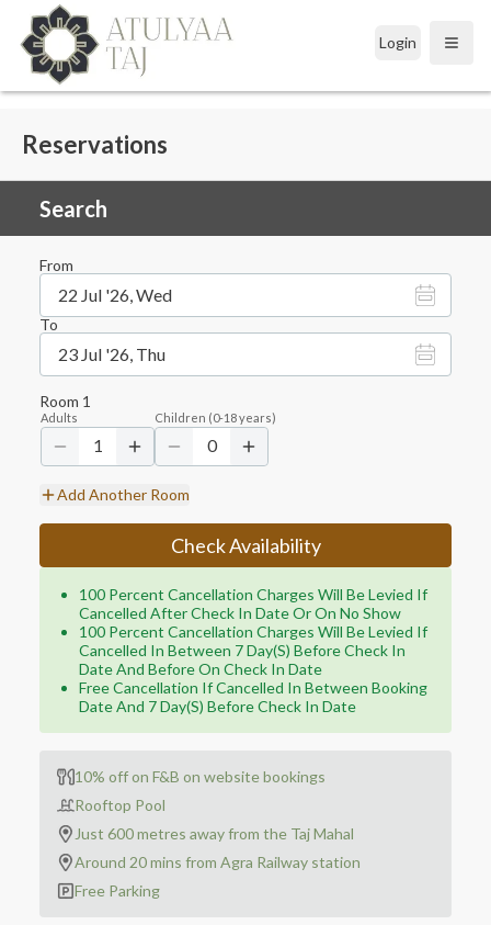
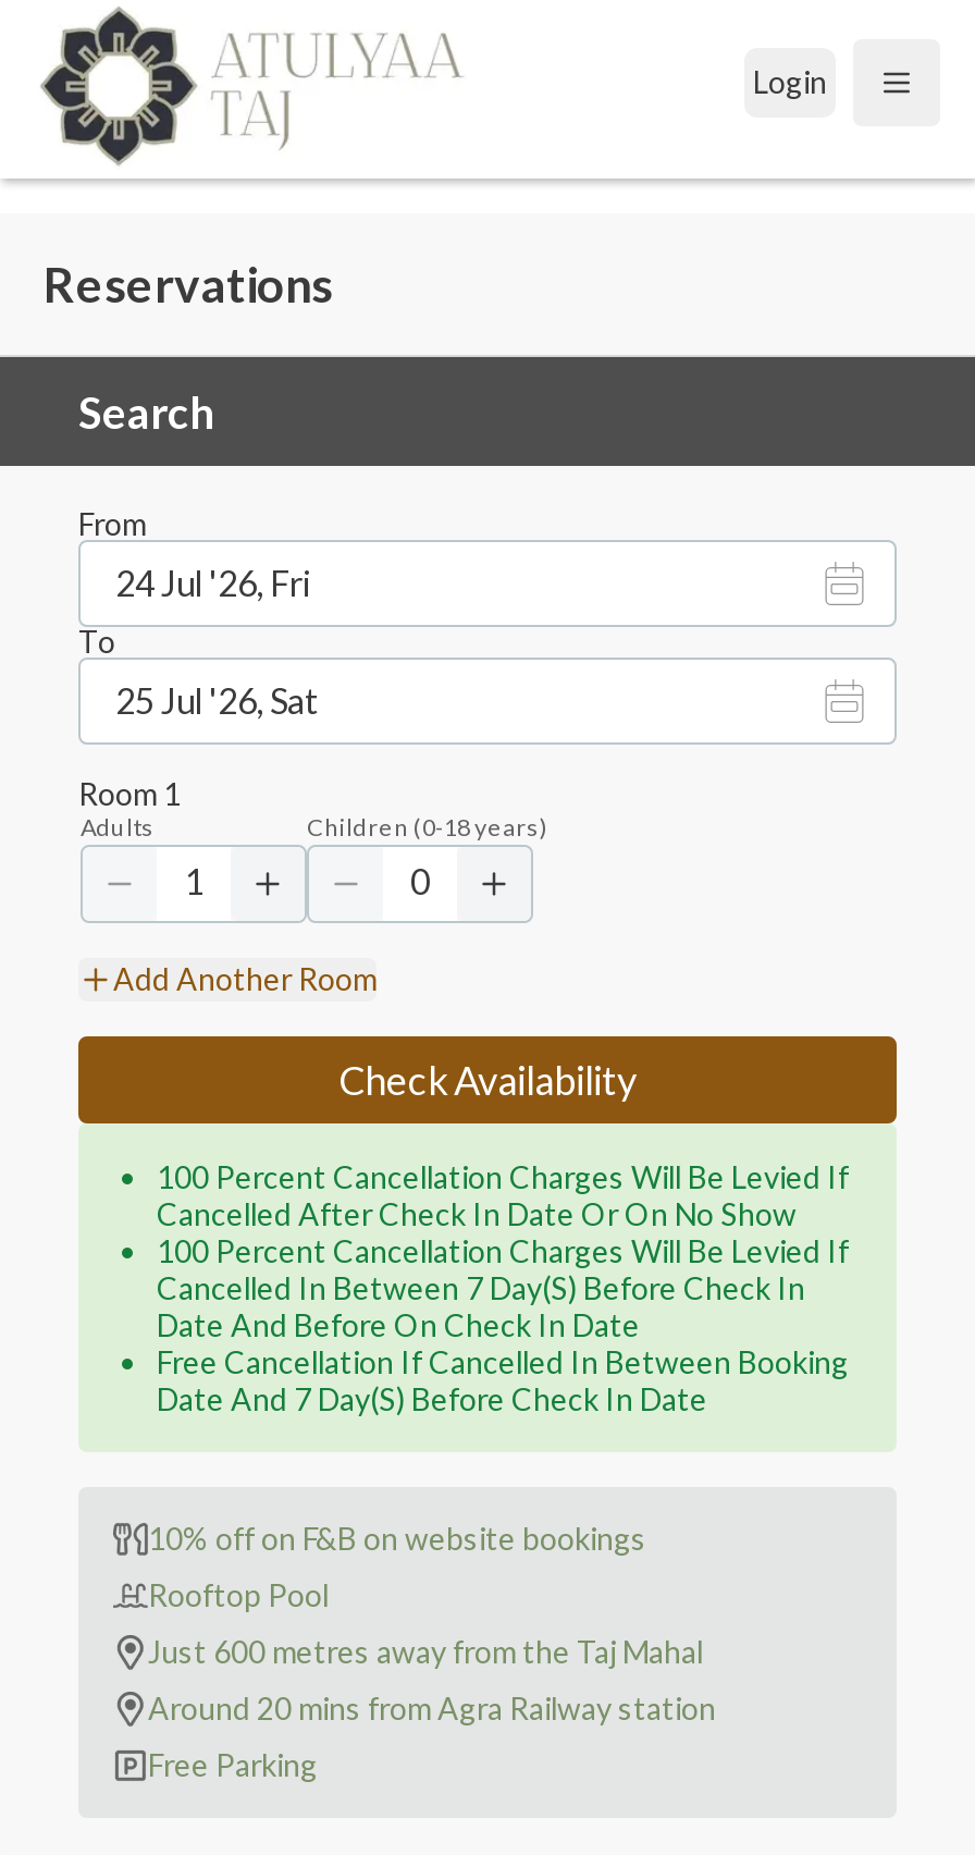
[58,284,172,305] 22 Jul '26, Wed -> [115,562,311,603] 24 Jul '26, Fri
[58,343,165,364] 23 Jul '26, Thu -> [115,679,318,721] 25 Jul '26, Sat

